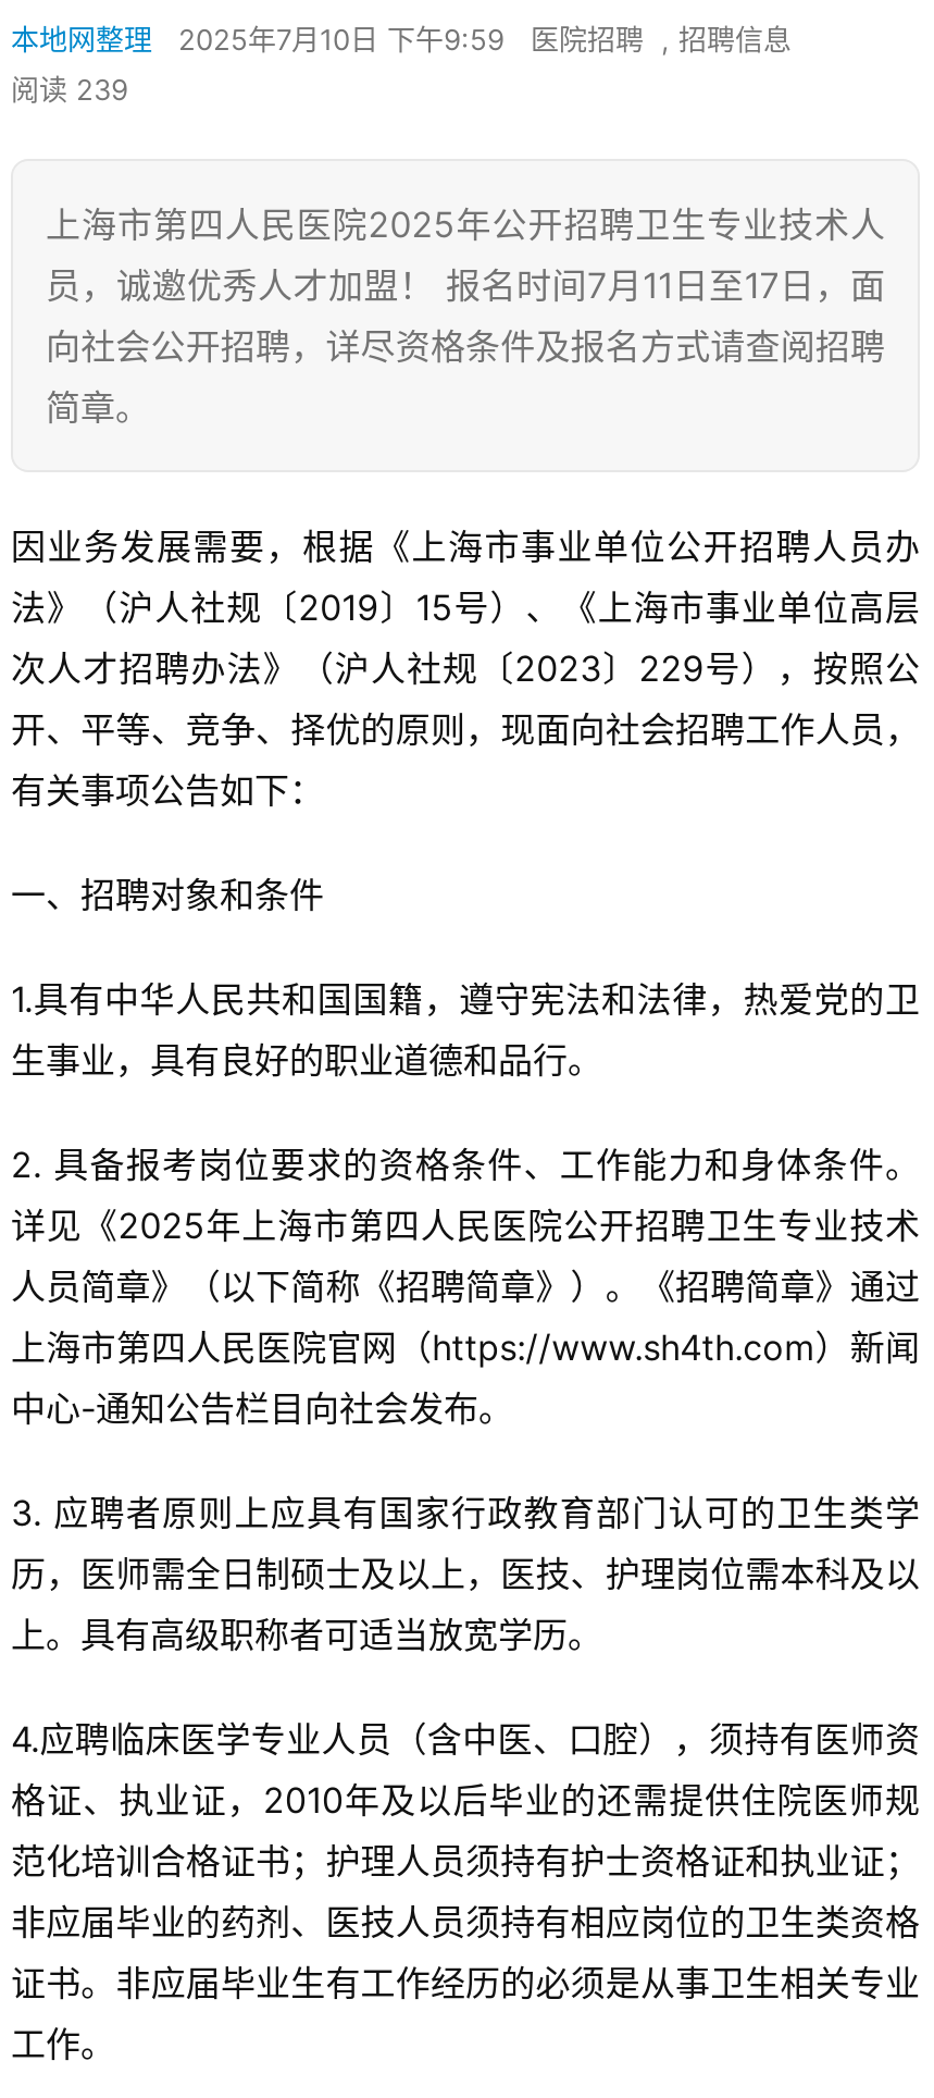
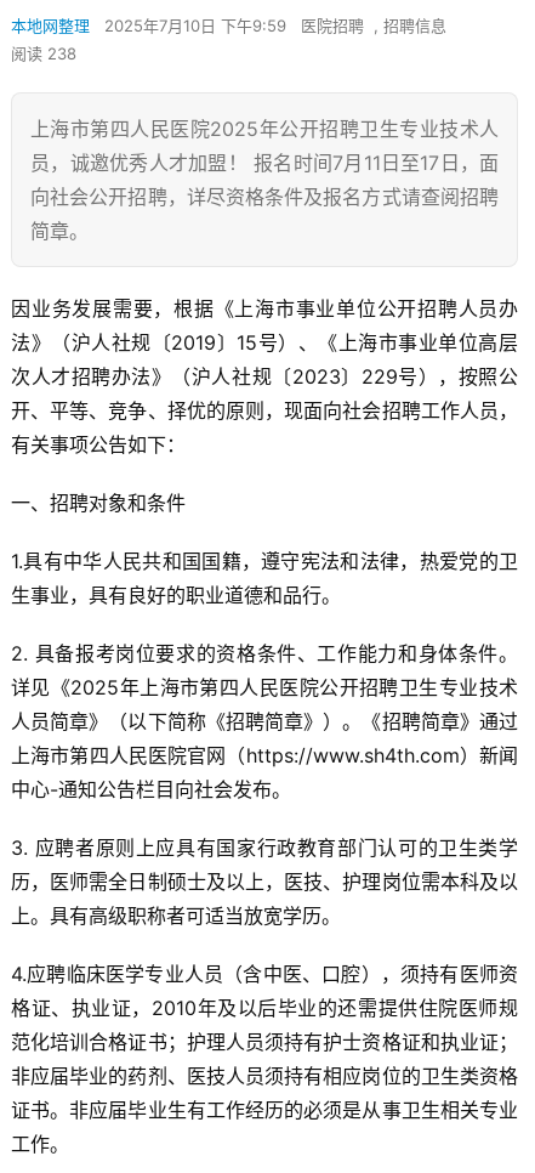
[11,72,128,107] 阅读 239 -> [11,44,76,63] 阅读 238

